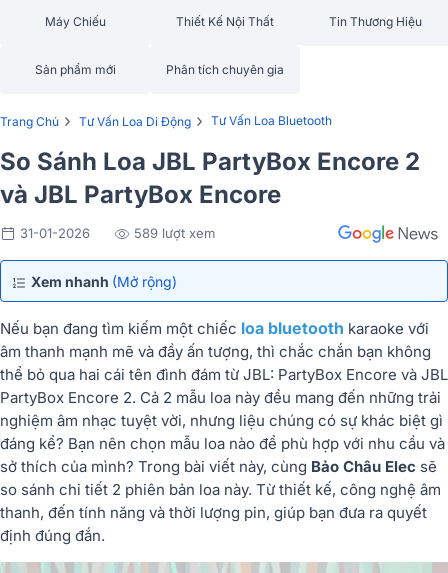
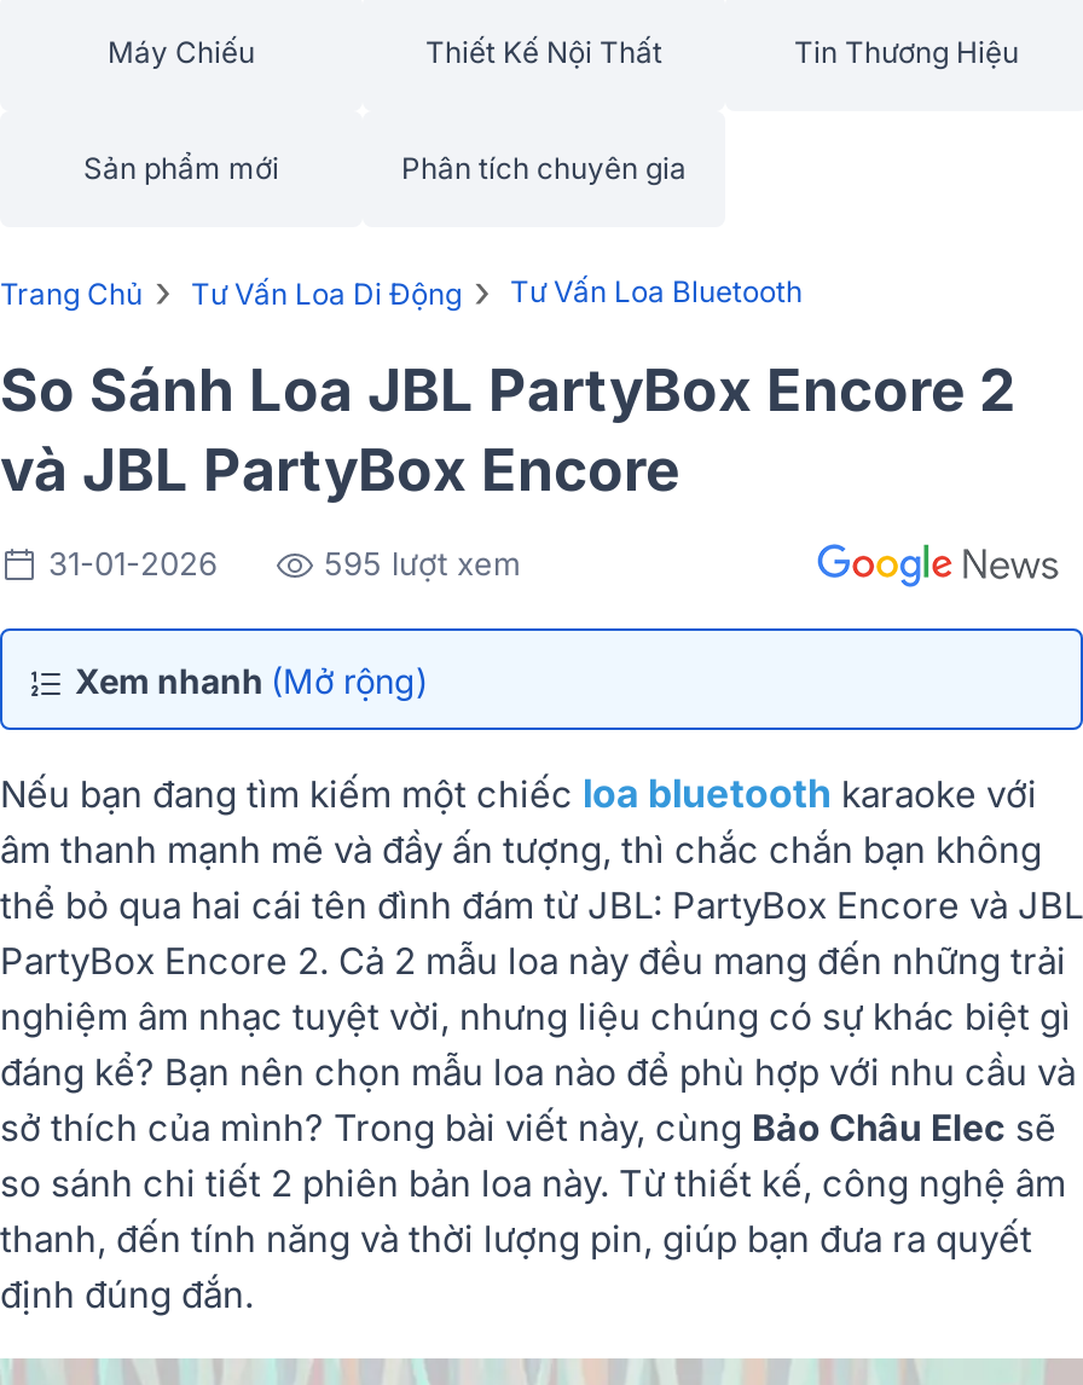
[134,225,215,241] 589 lượt xem -> [324,543,520,582] 595 lượt xem

